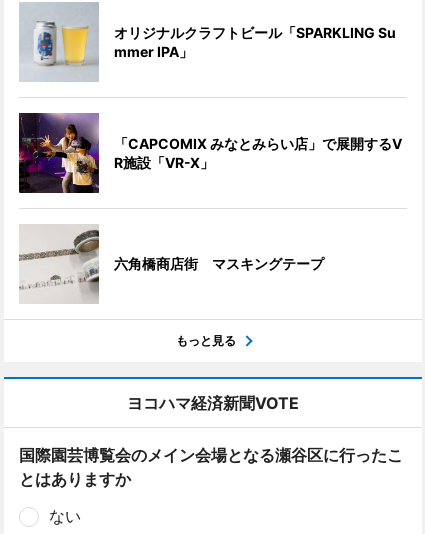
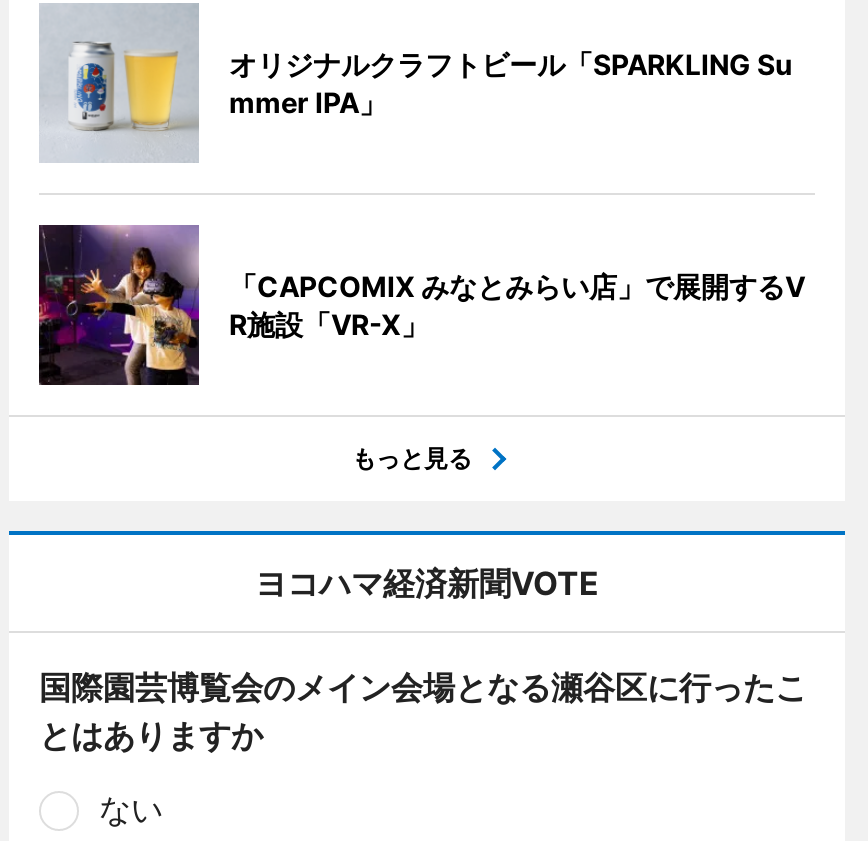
[19,224,324,304] [image] | 六角橋商店街 マスキングテープ -> none

